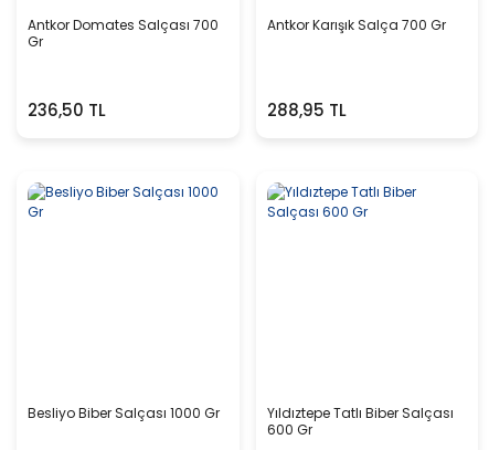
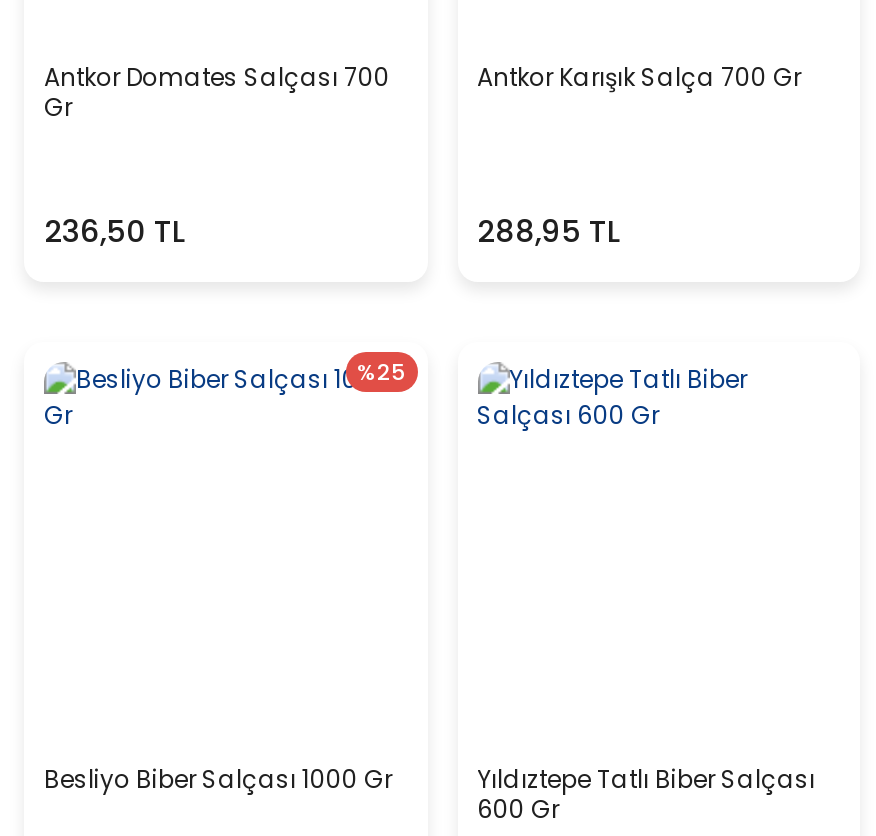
none -> [357,355,405,387] %25

